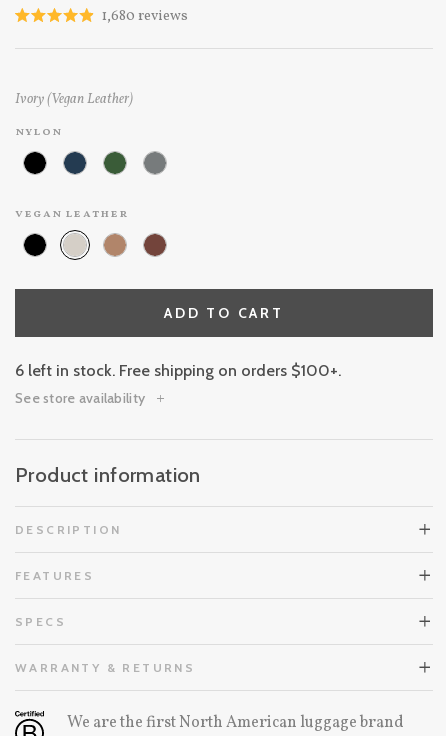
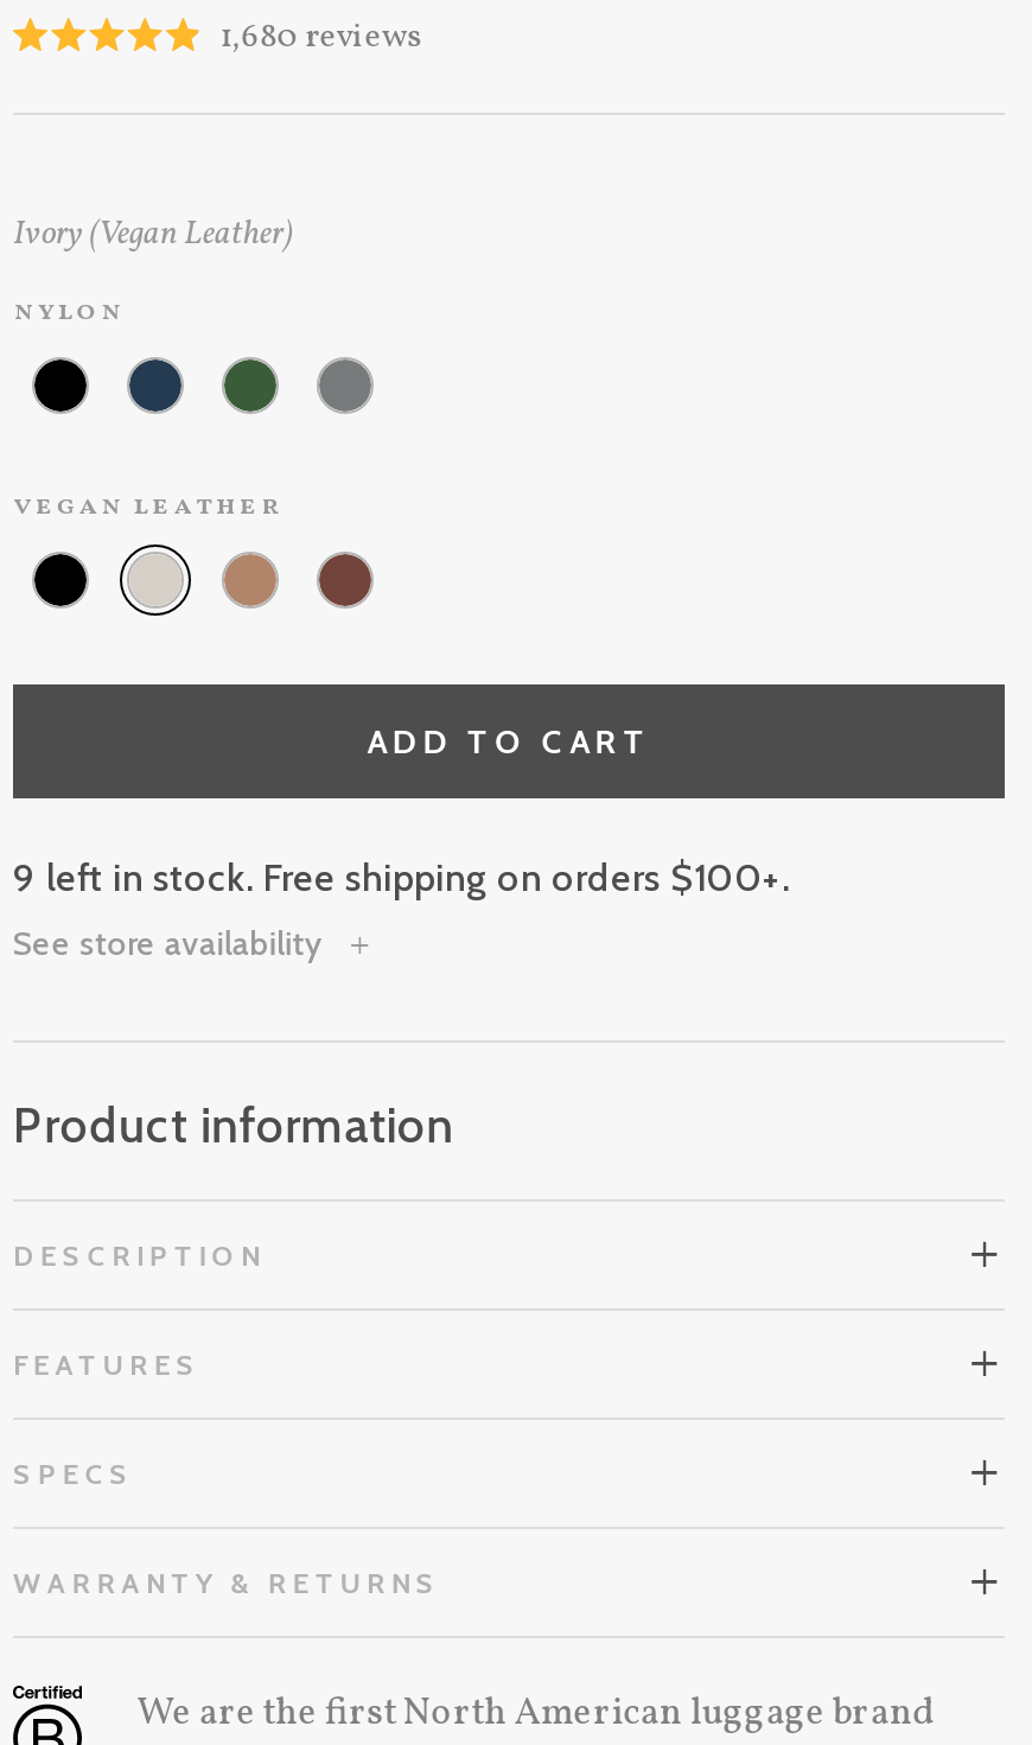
[15,361,341,380] 6 left in stock. Free shipping on orders $100+. -> [13,856,789,901] 9 left in stock. Free shipping on orders $100+.

